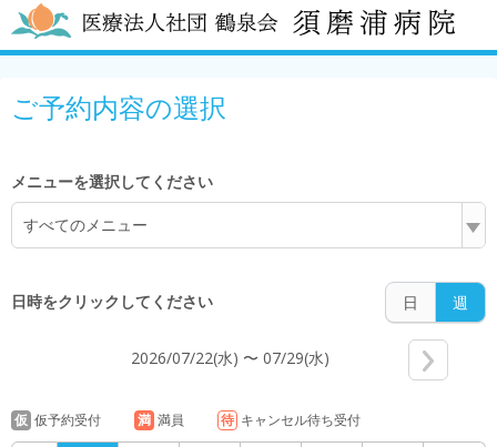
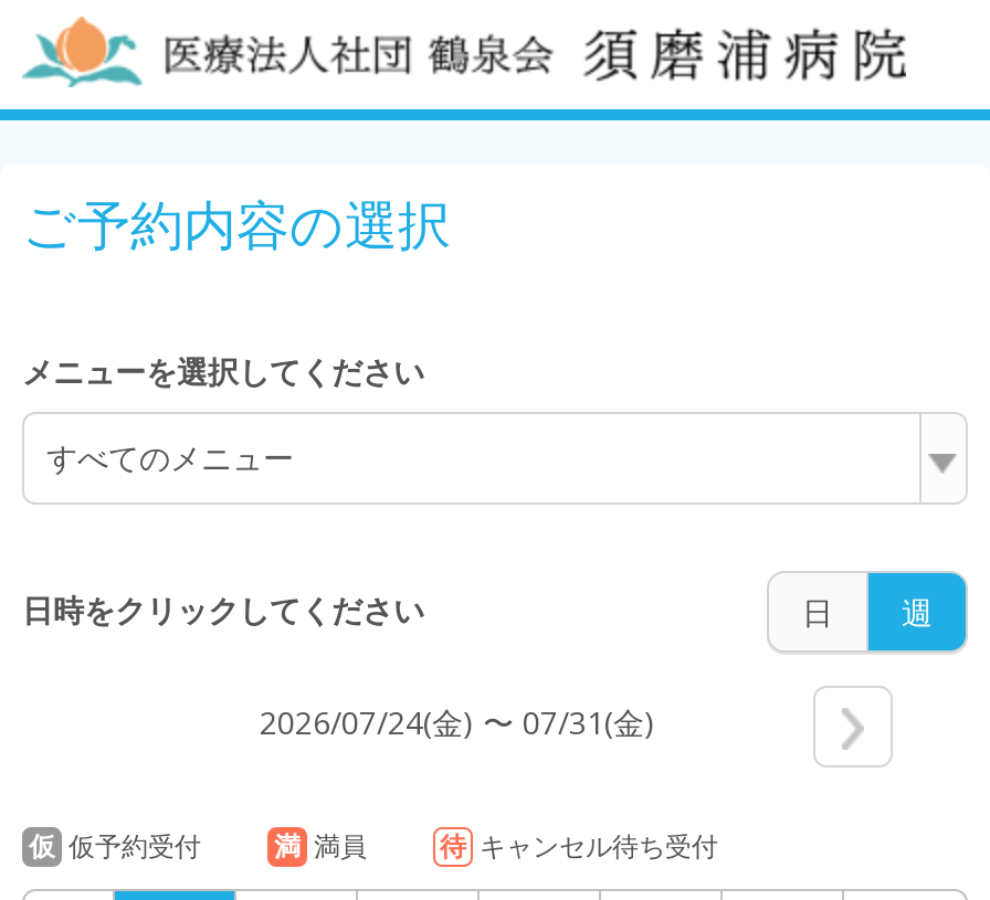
[130,347,329,368] 2026/07/22(水) 〜 07/29(水) -> [260,701,655,743] 2026/07/24(金) 〜 07/31(金)

